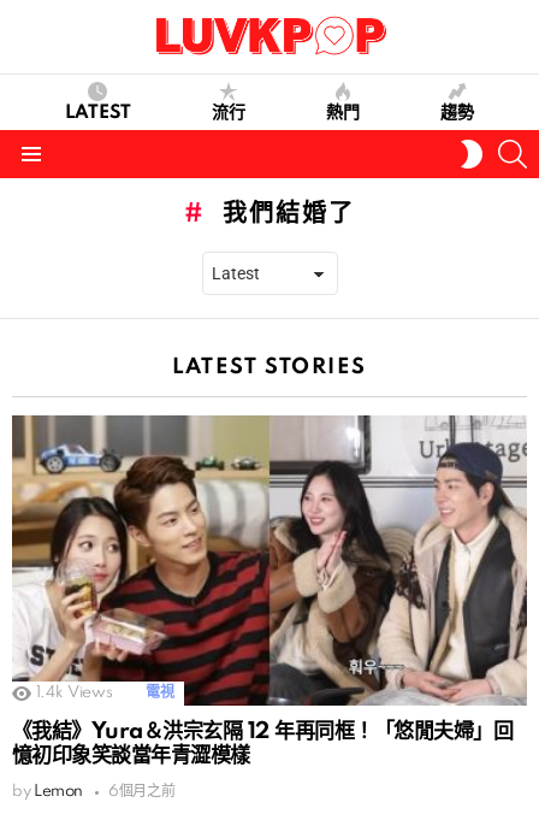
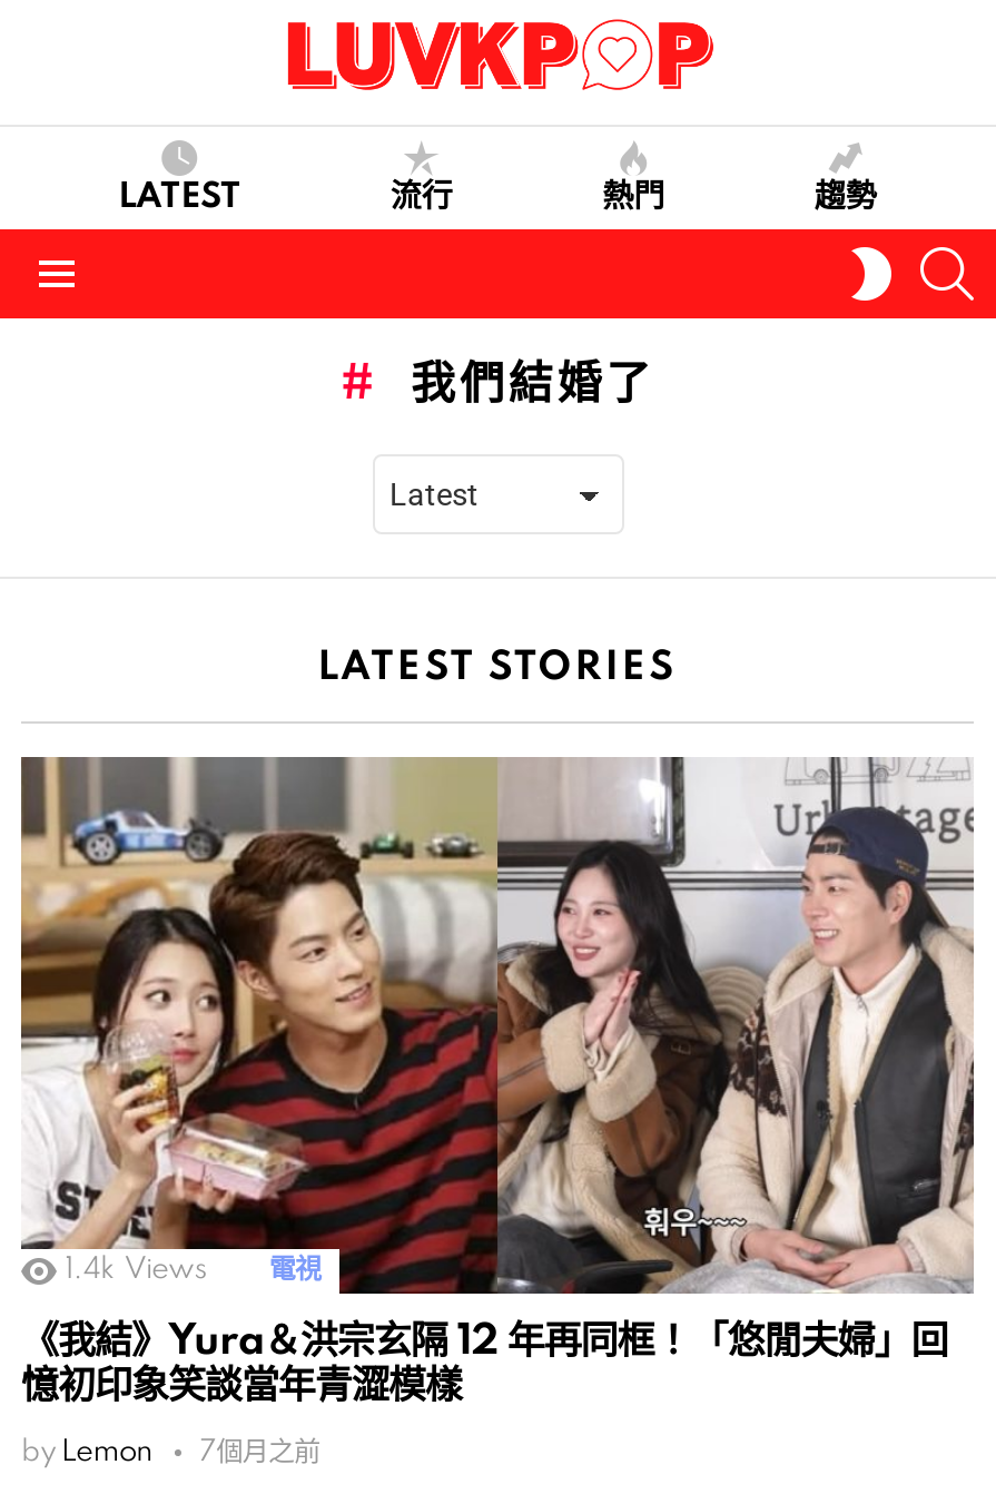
[12,784,175,800] by Lemon 6個月之前 -> [21,1438,320,1467] by Lemon 7個月之前

